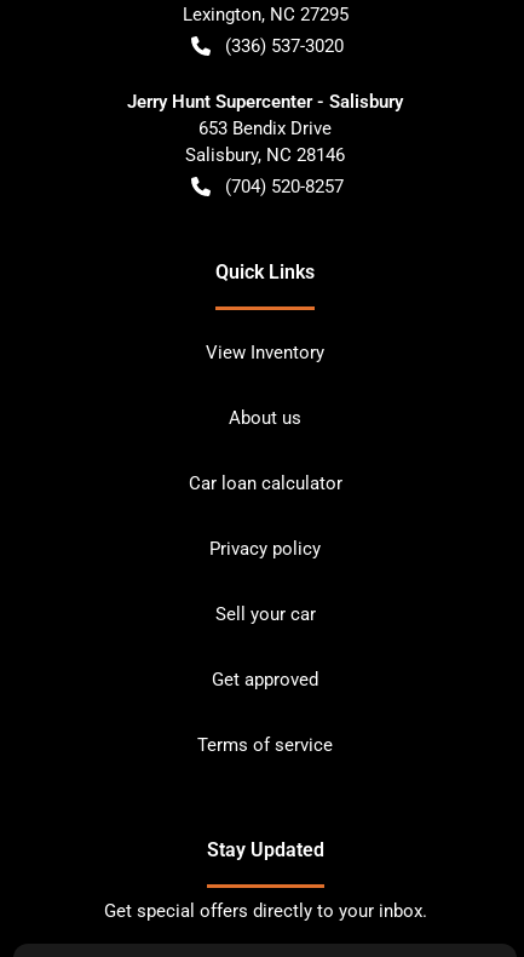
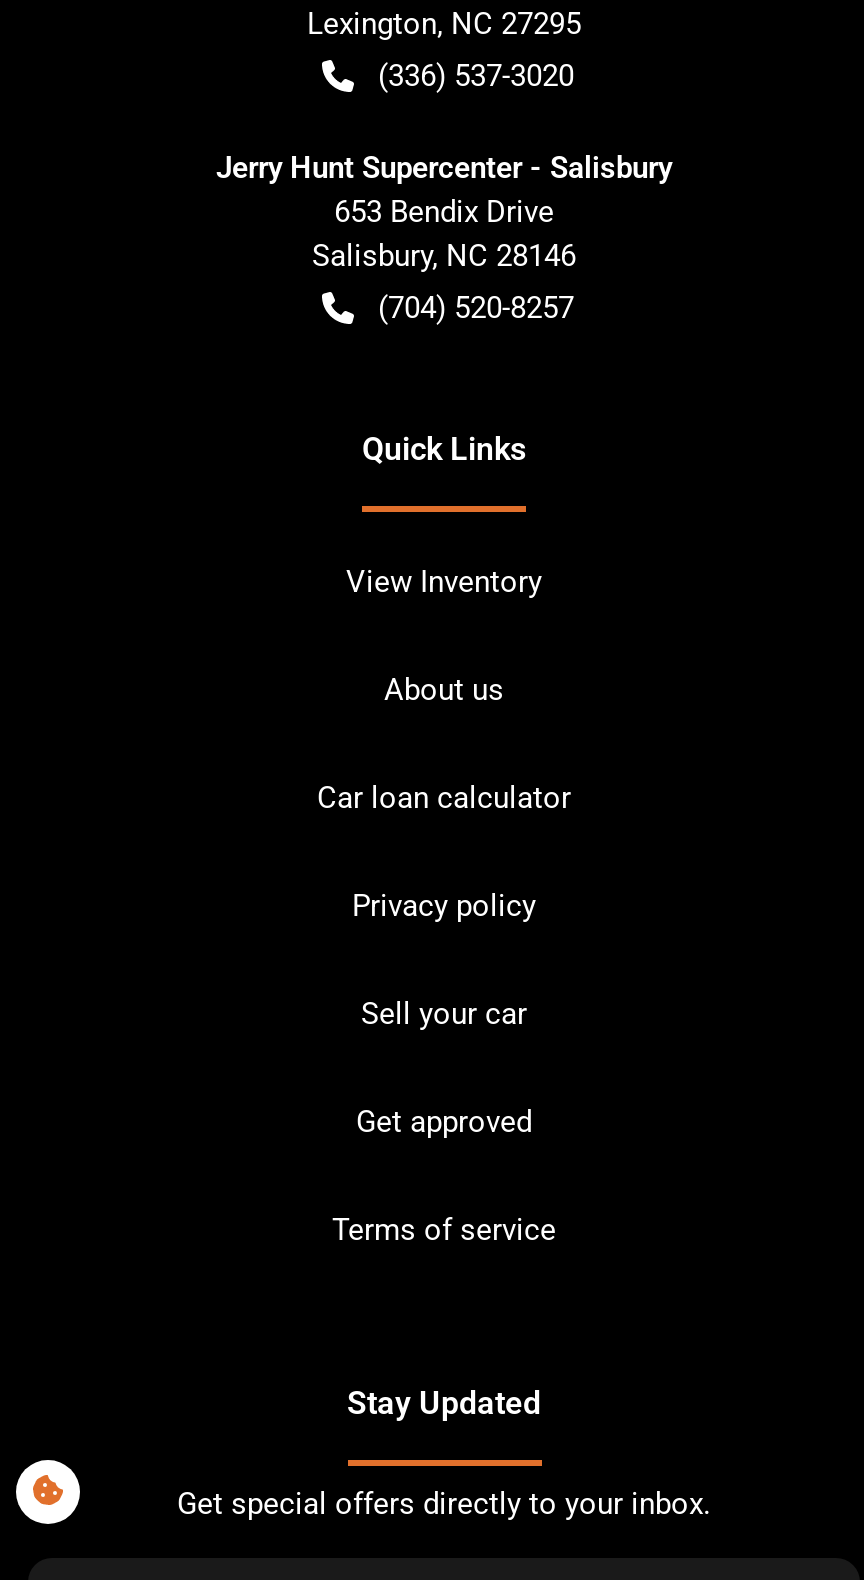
none -> [14,1458,82,1526] [image]

